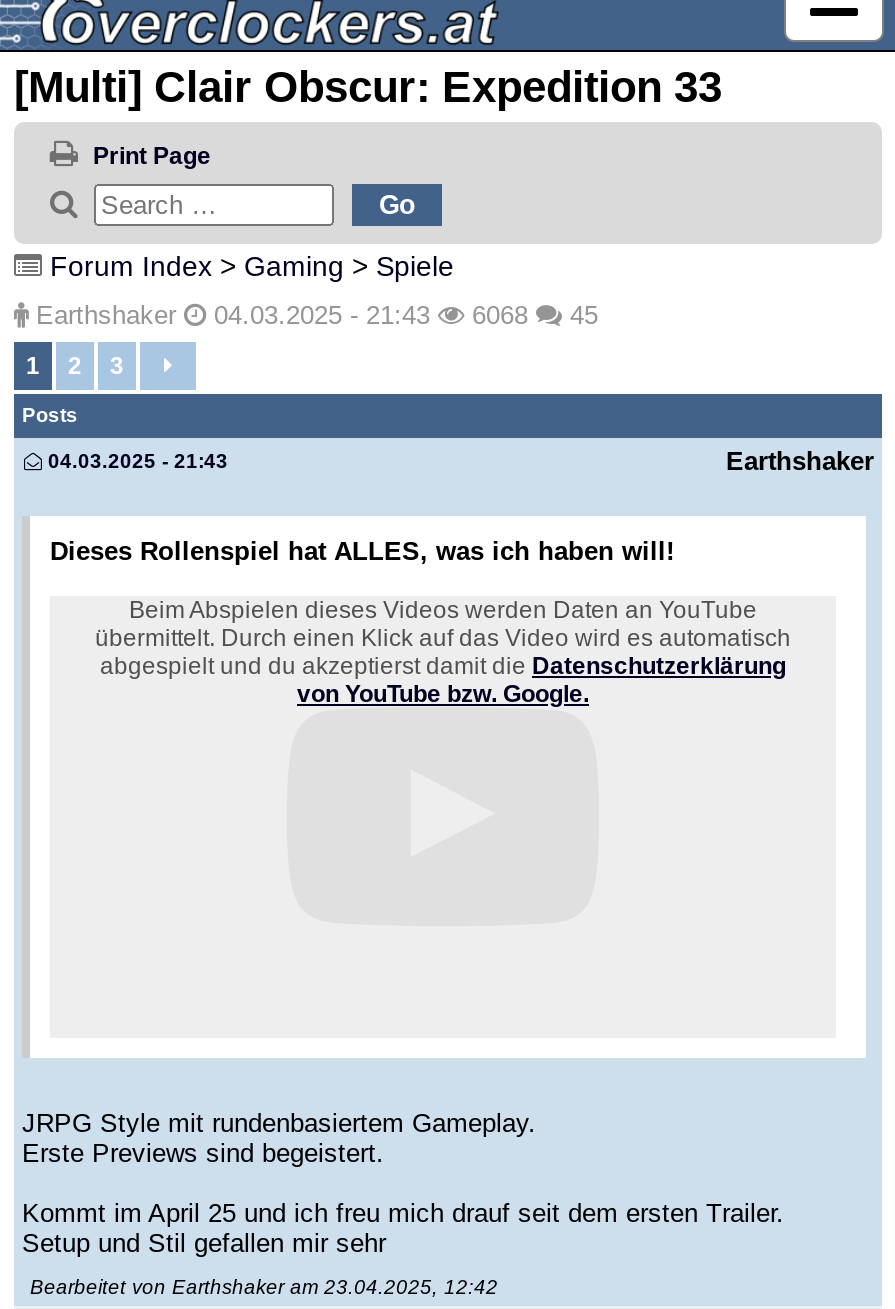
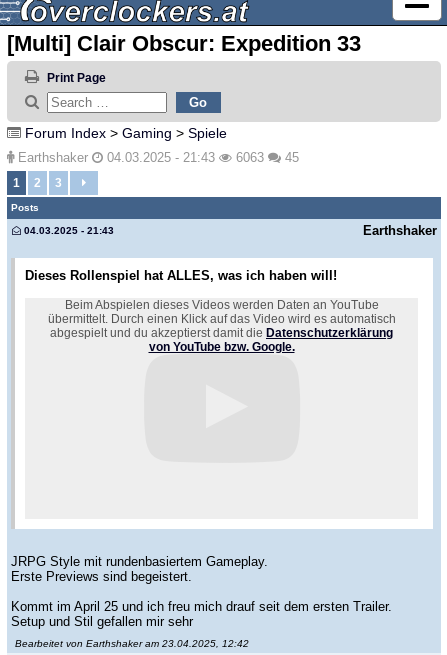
[28,300,598,330] Earthshaker 04.03.2025 - 21:43 6068 45 -> [14,150,299,165] Earthshaker 04.03.2025 - 21:43 6063 45

